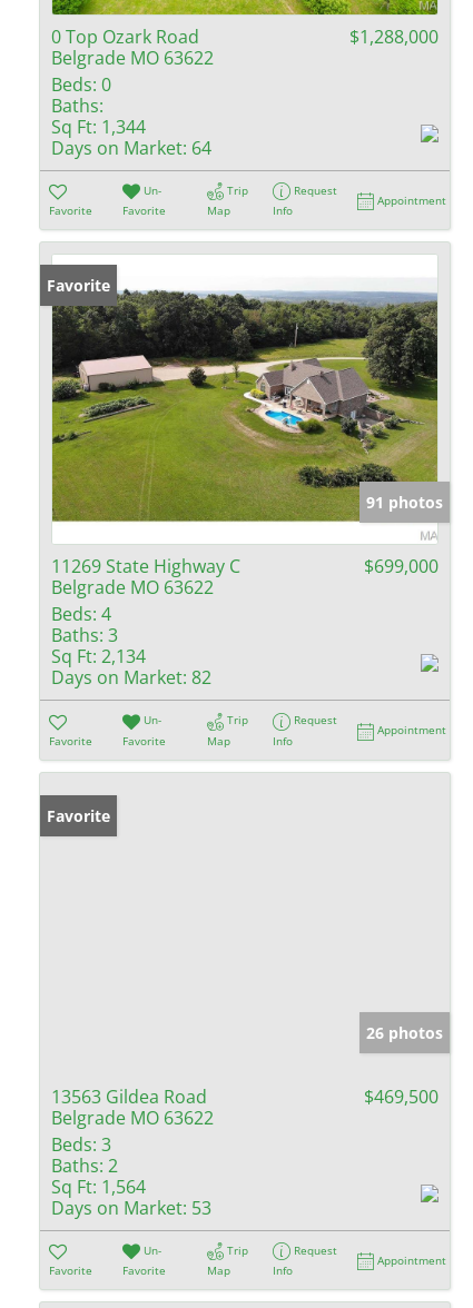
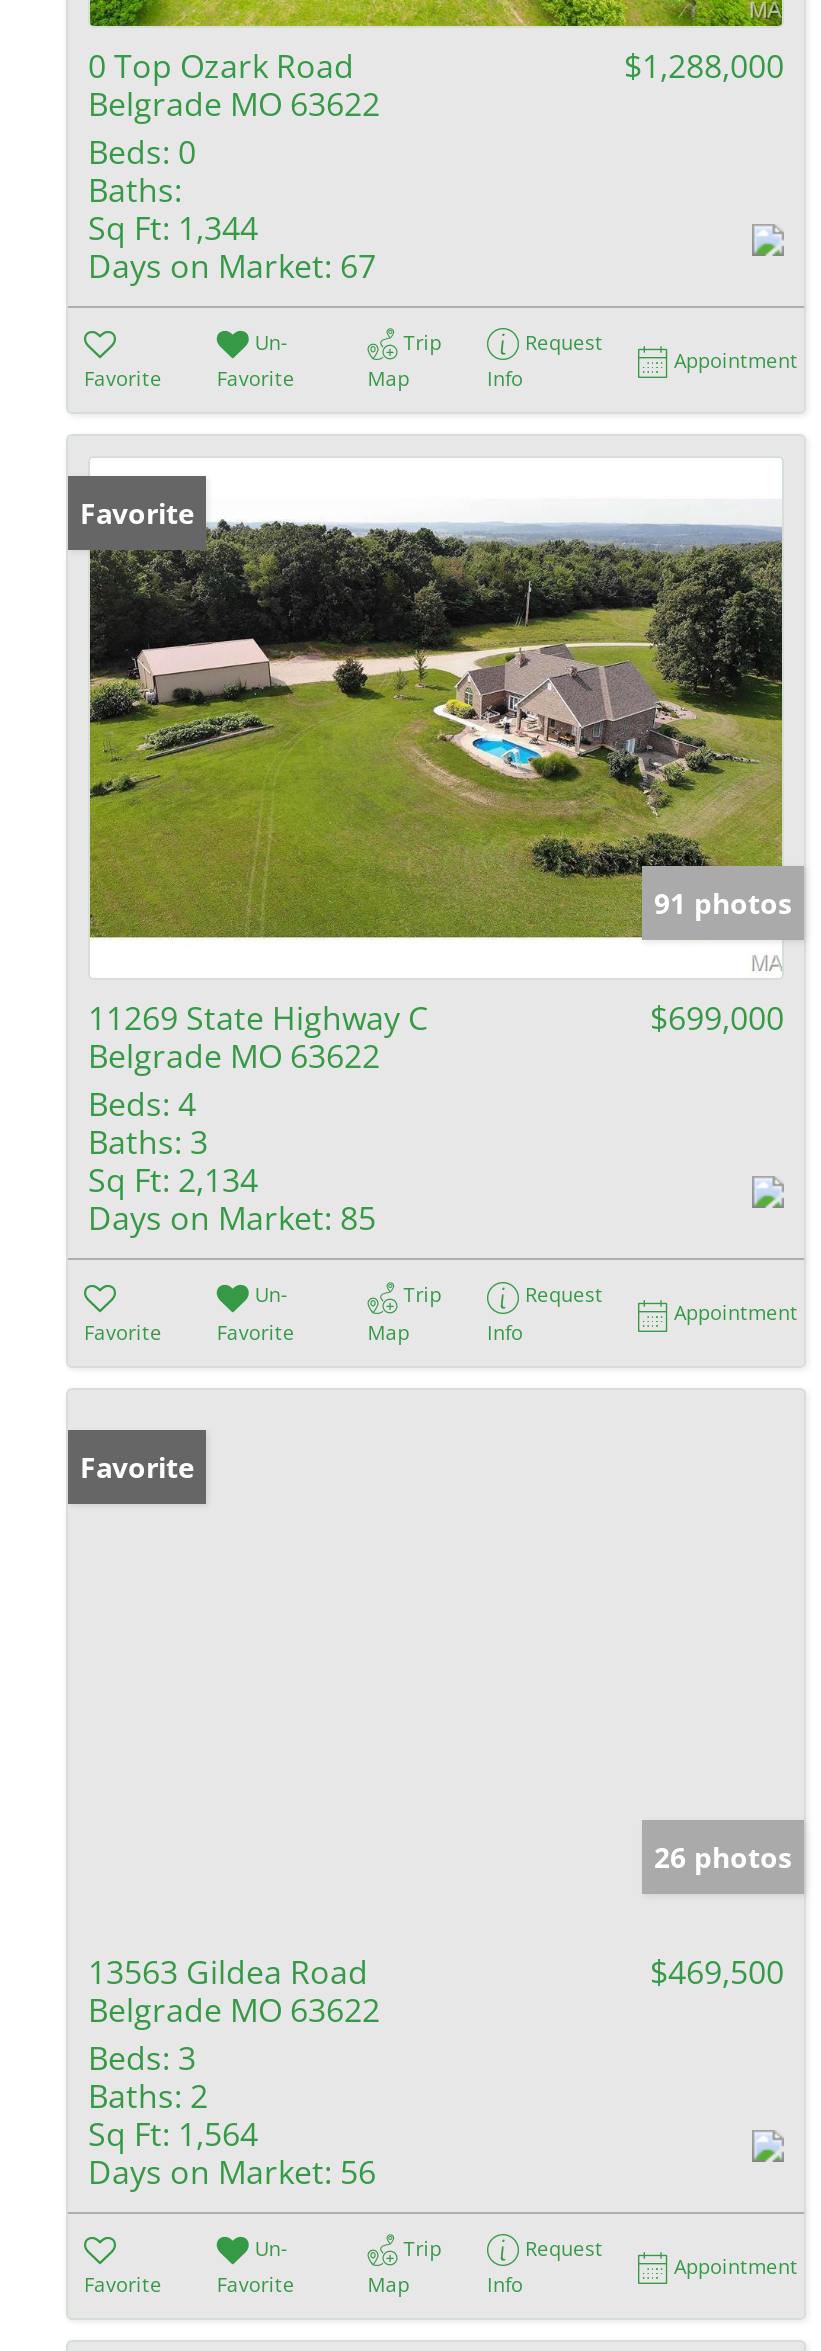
[51,136,211,160] Days on Market: 64 -> [88,244,376,288] Days on Market: 67
[51,665,211,690] Days on Market: 82 -> [88,1197,376,1241] Days on Market: 85
[51,1195,211,1220] Days on Market: 53 -> [88,2149,376,2193] Days on Market: 56

